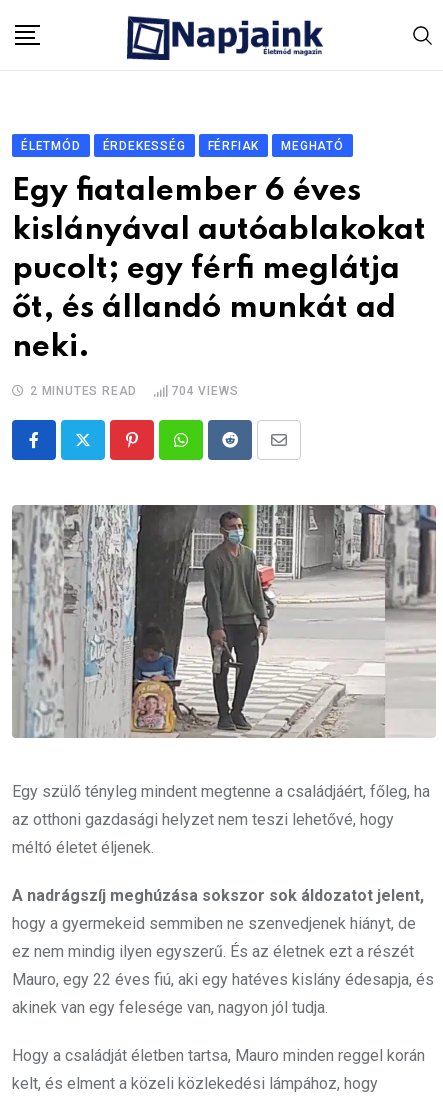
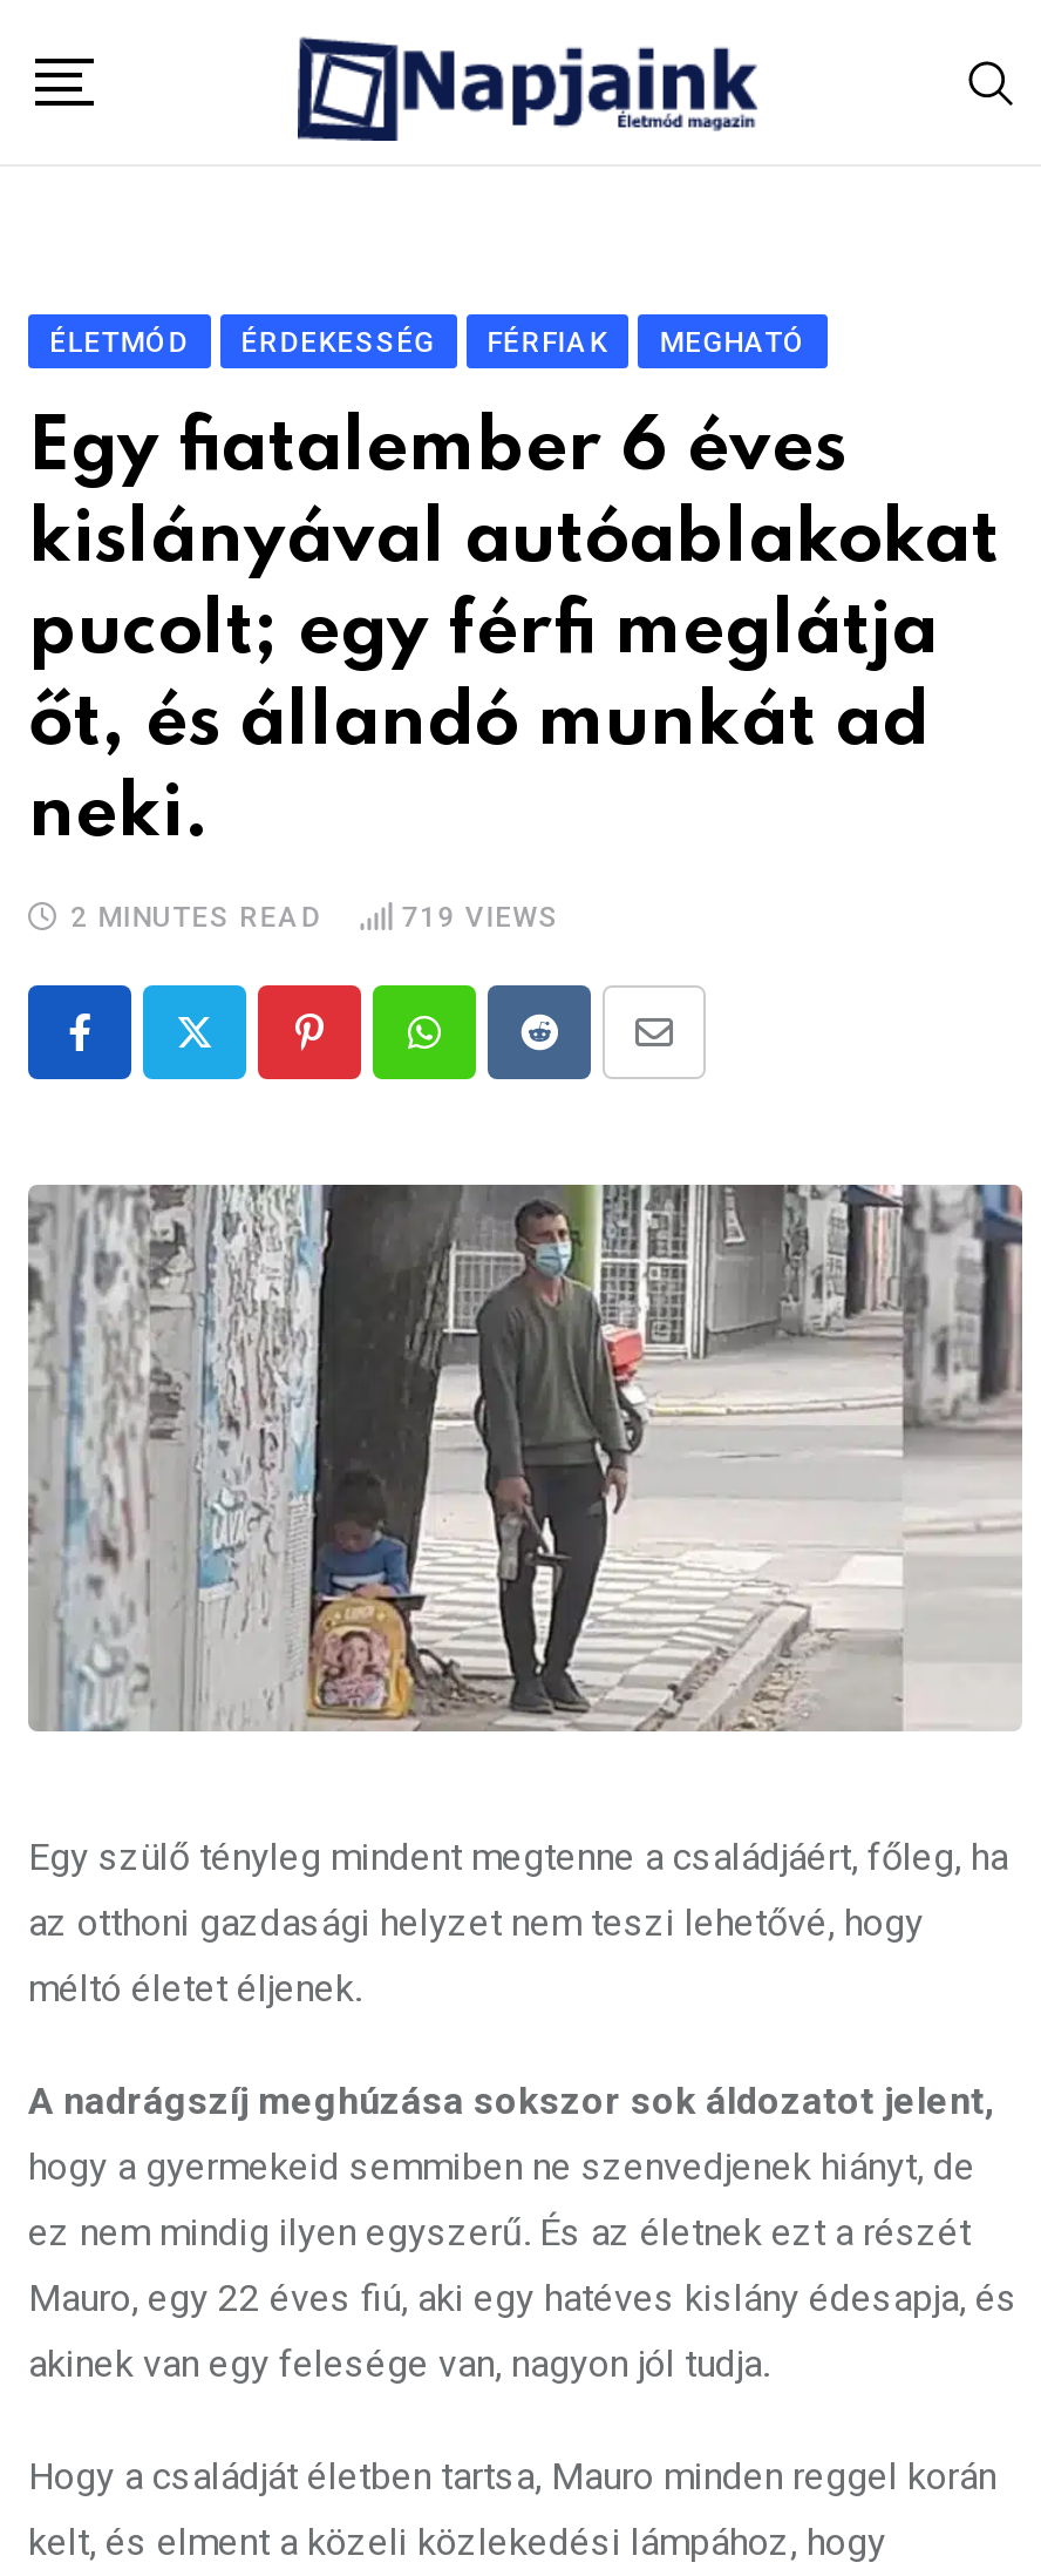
[171,384,238,398] 704 VIEWS -> [401,901,559,934] 719 VIEWS

